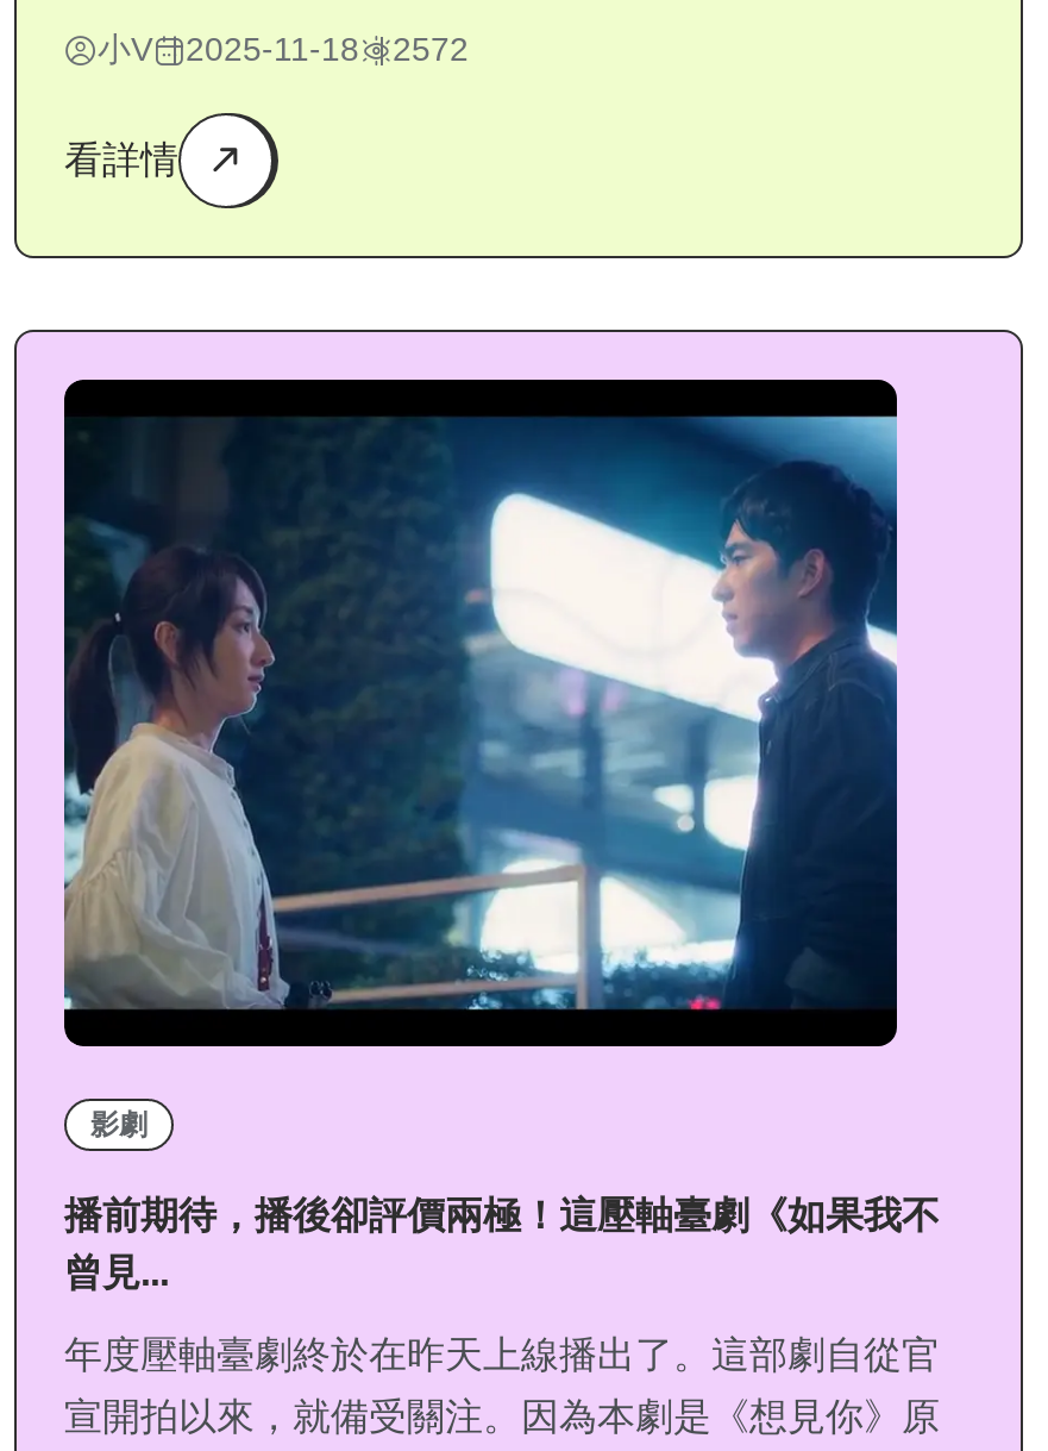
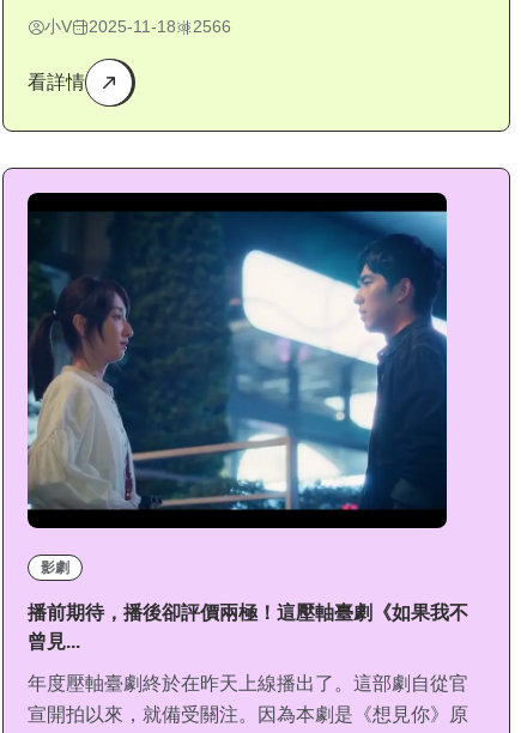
[98,30,469,68] 小V 2025-11-18 2572 -> [44,17,231,36] 小V 2025-11-18 2566

